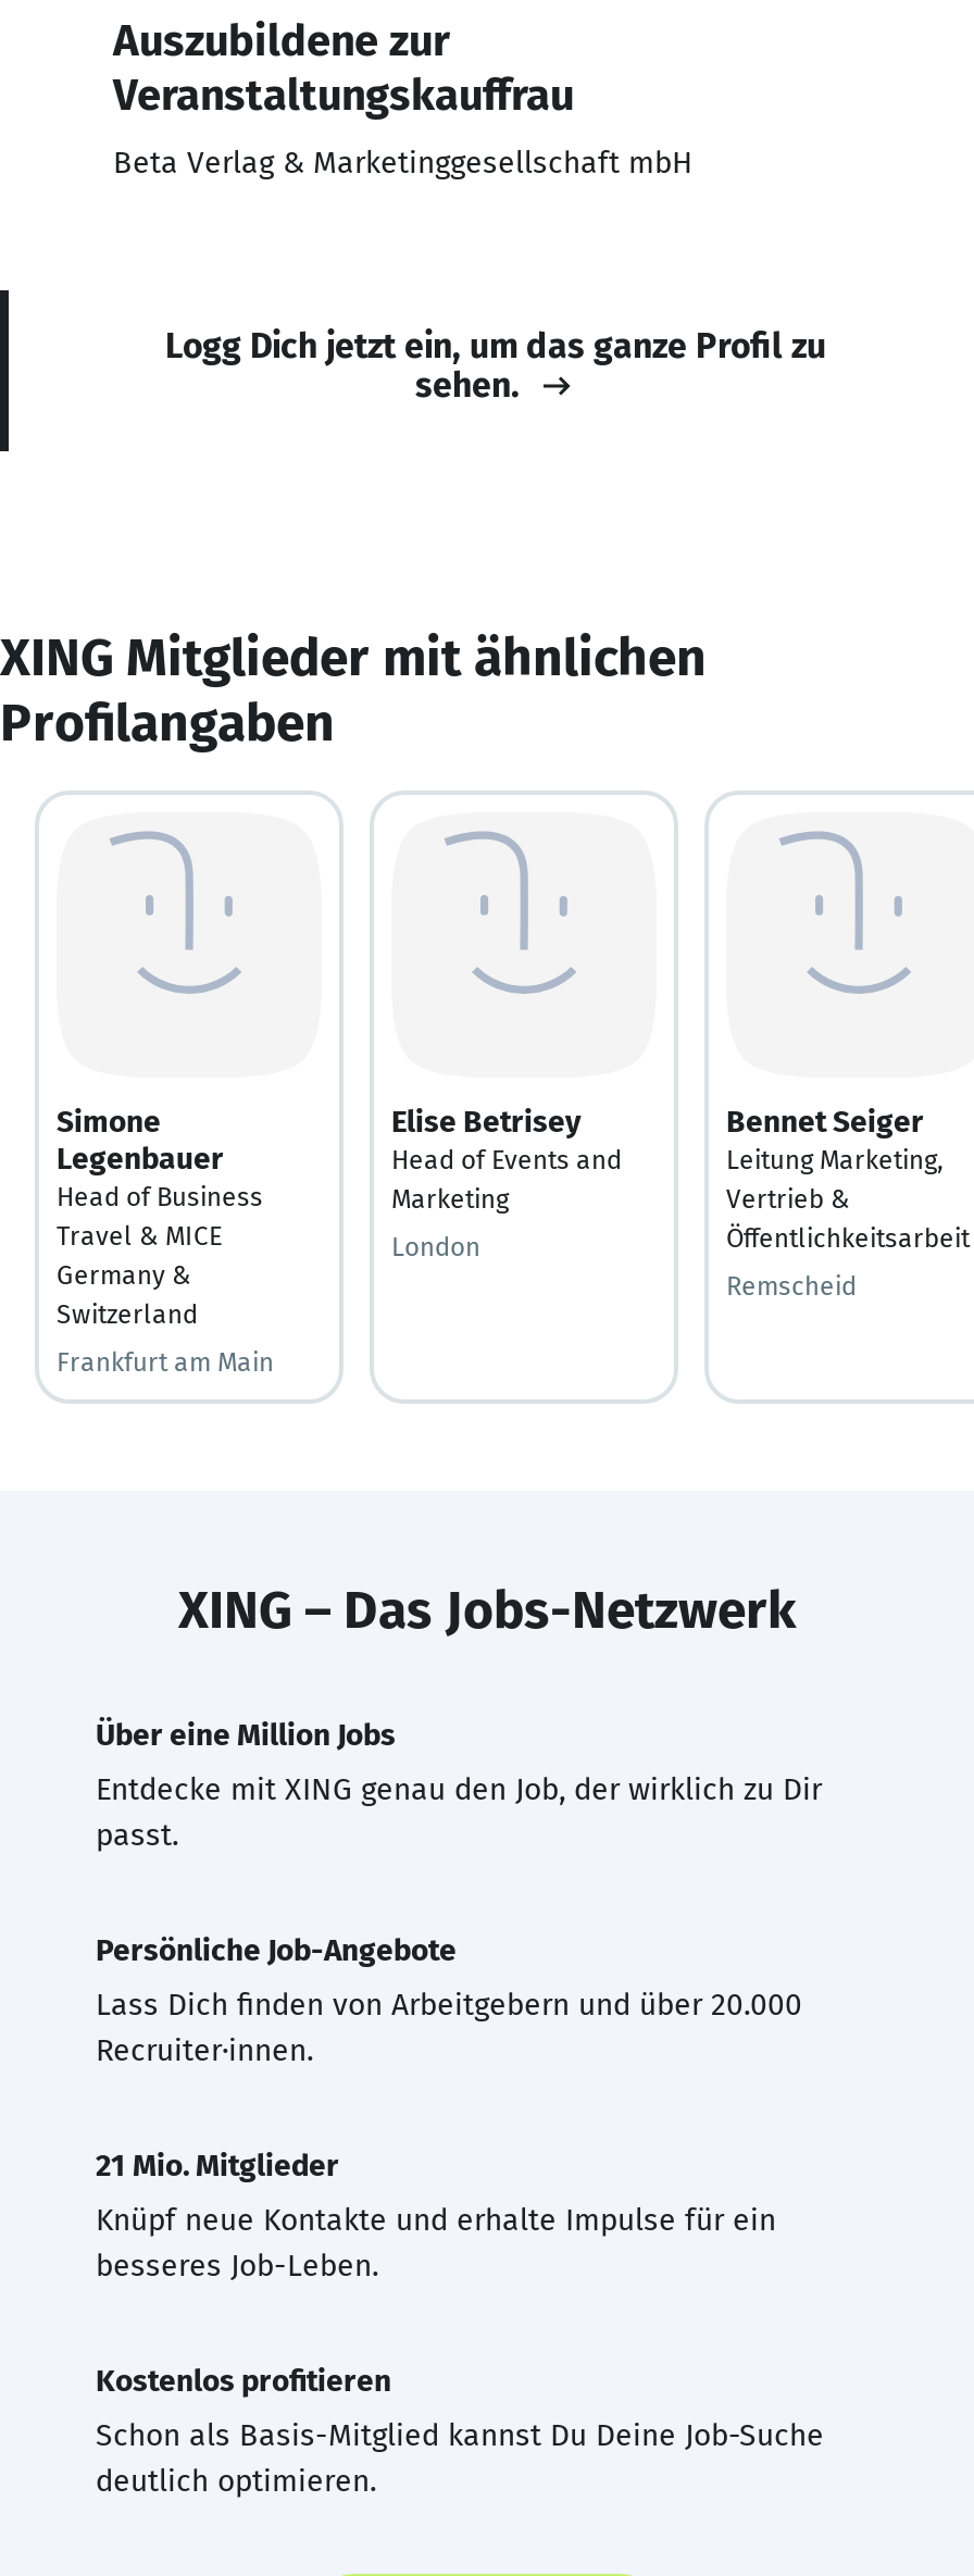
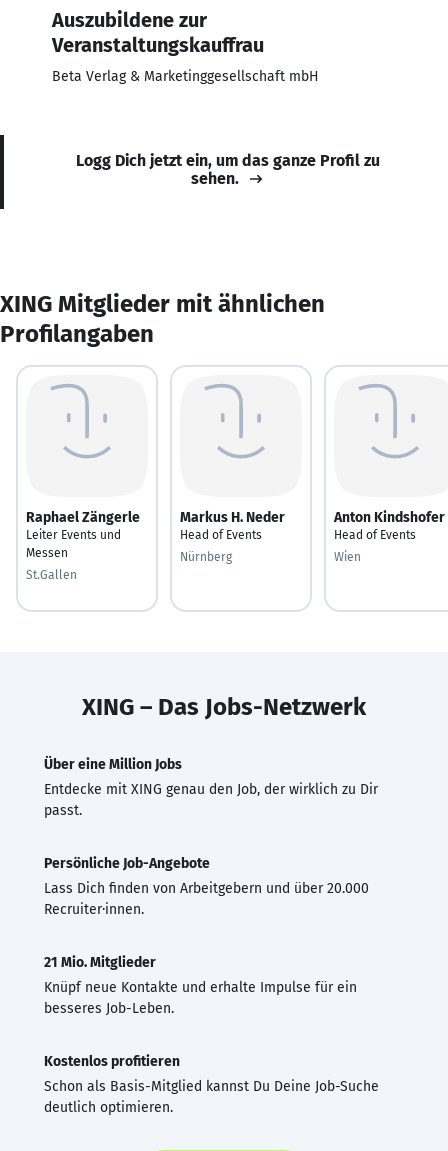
[57,1103,263,1329] Simone | Legenbauer | Head of Business | Travel & MICE | Germany & | Switzerland -> [26,508,140,559] Raphael Zängerle | Leiter Events und | Messen
[391,1103,622,1214] Elise Betrisey | Head of Events and | Marketing -> [180,508,285,541] Markus H. Neder | Head of Events
[726,1103,970,1253] Bennet Seiger | Leitung Marketing, | Vertrieb & | Öffentlichkeitsarbeit -> [334,508,445,541] Anton Kindshofer | Head of Events
[391,1231,480,1261] London -> [180,549,232,563] Nürnberg
[726,1270,857,1301] Remscheid -> [334,549,361,563] Wien
[57,1346,274,1377] Frankfurt am Main -> [26,567,77,581] St.Gallen

